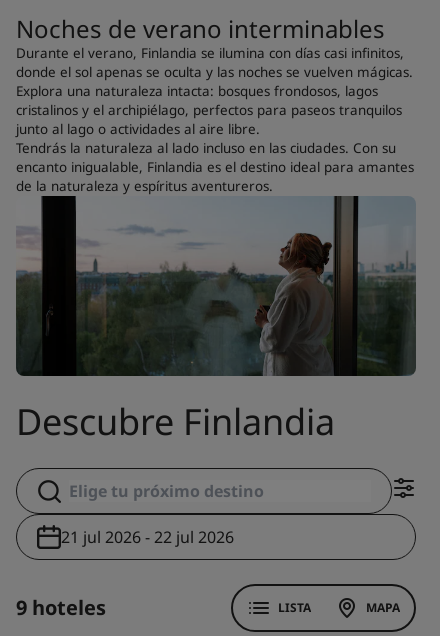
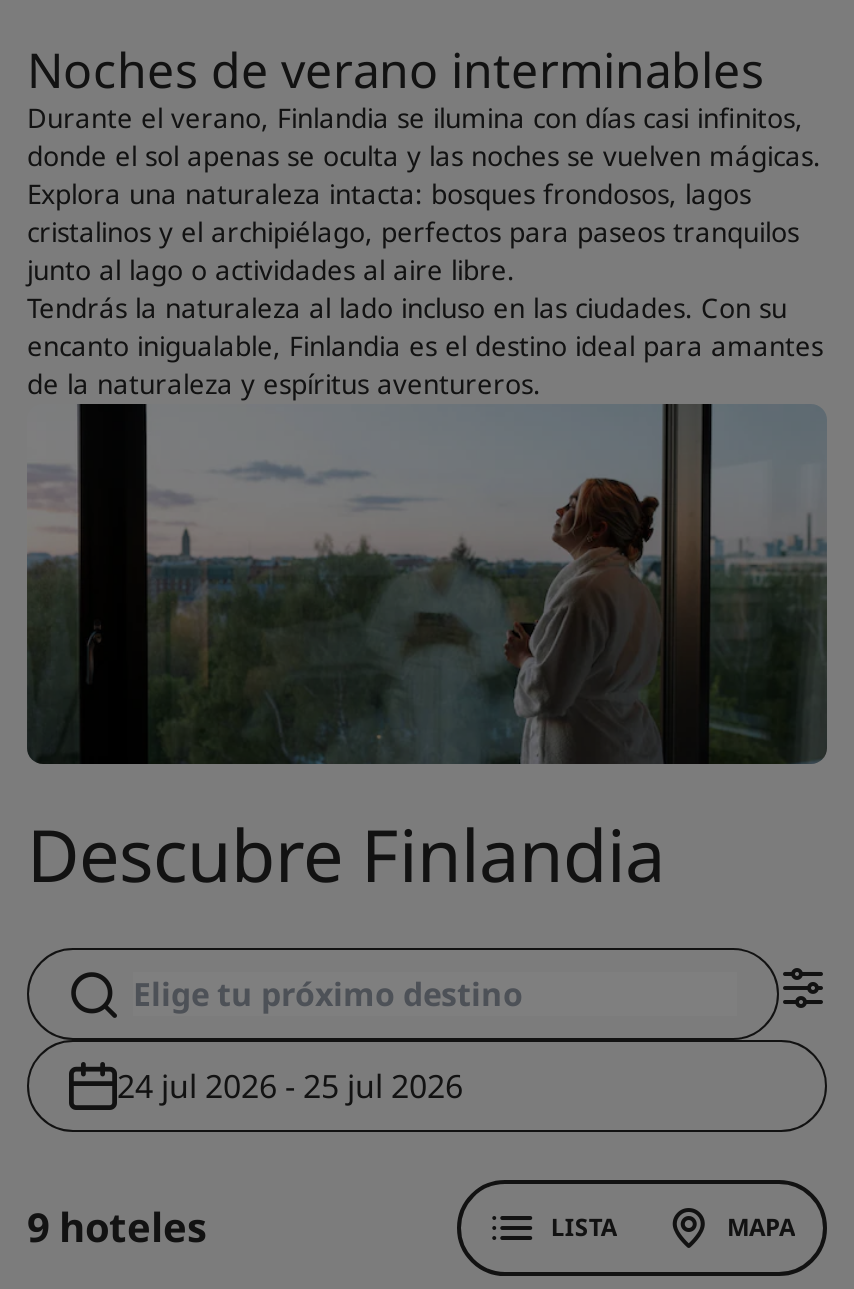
[61,526,234,548] 21 jul 2026 - 22 jul 2026 -> [117,1064,463,1108] 24 jul 2026 - 25 jul 2026

